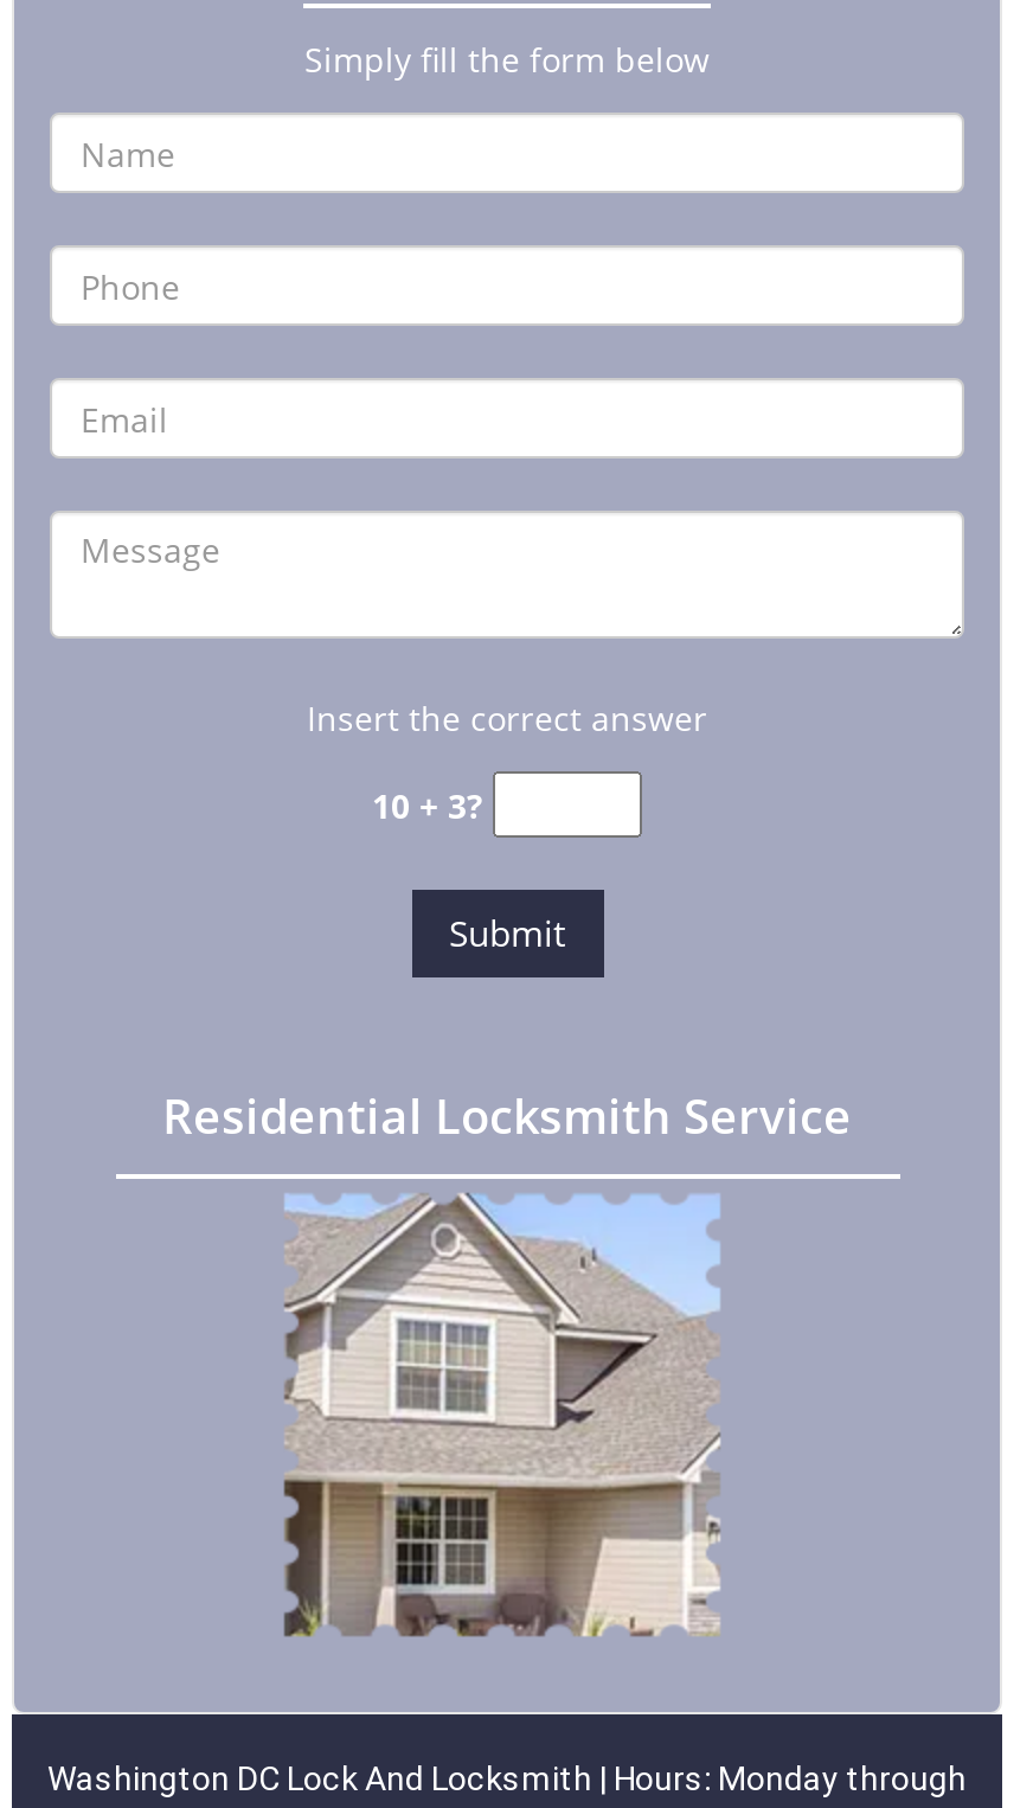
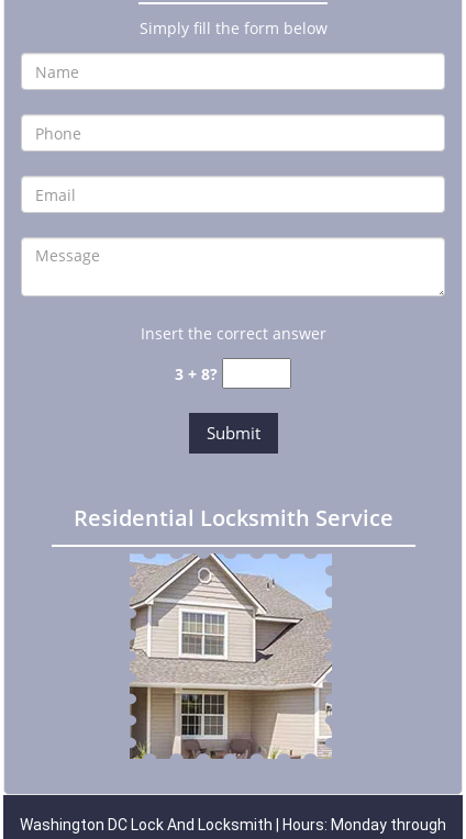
[372,783,483,828] 10 + 3? -> [175,363,218,384] 3 + 8?

